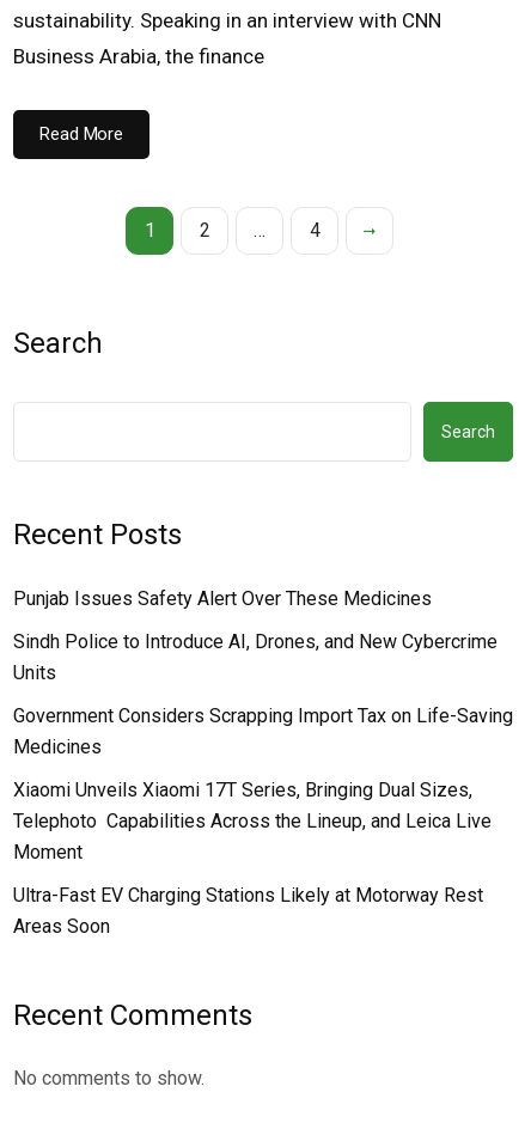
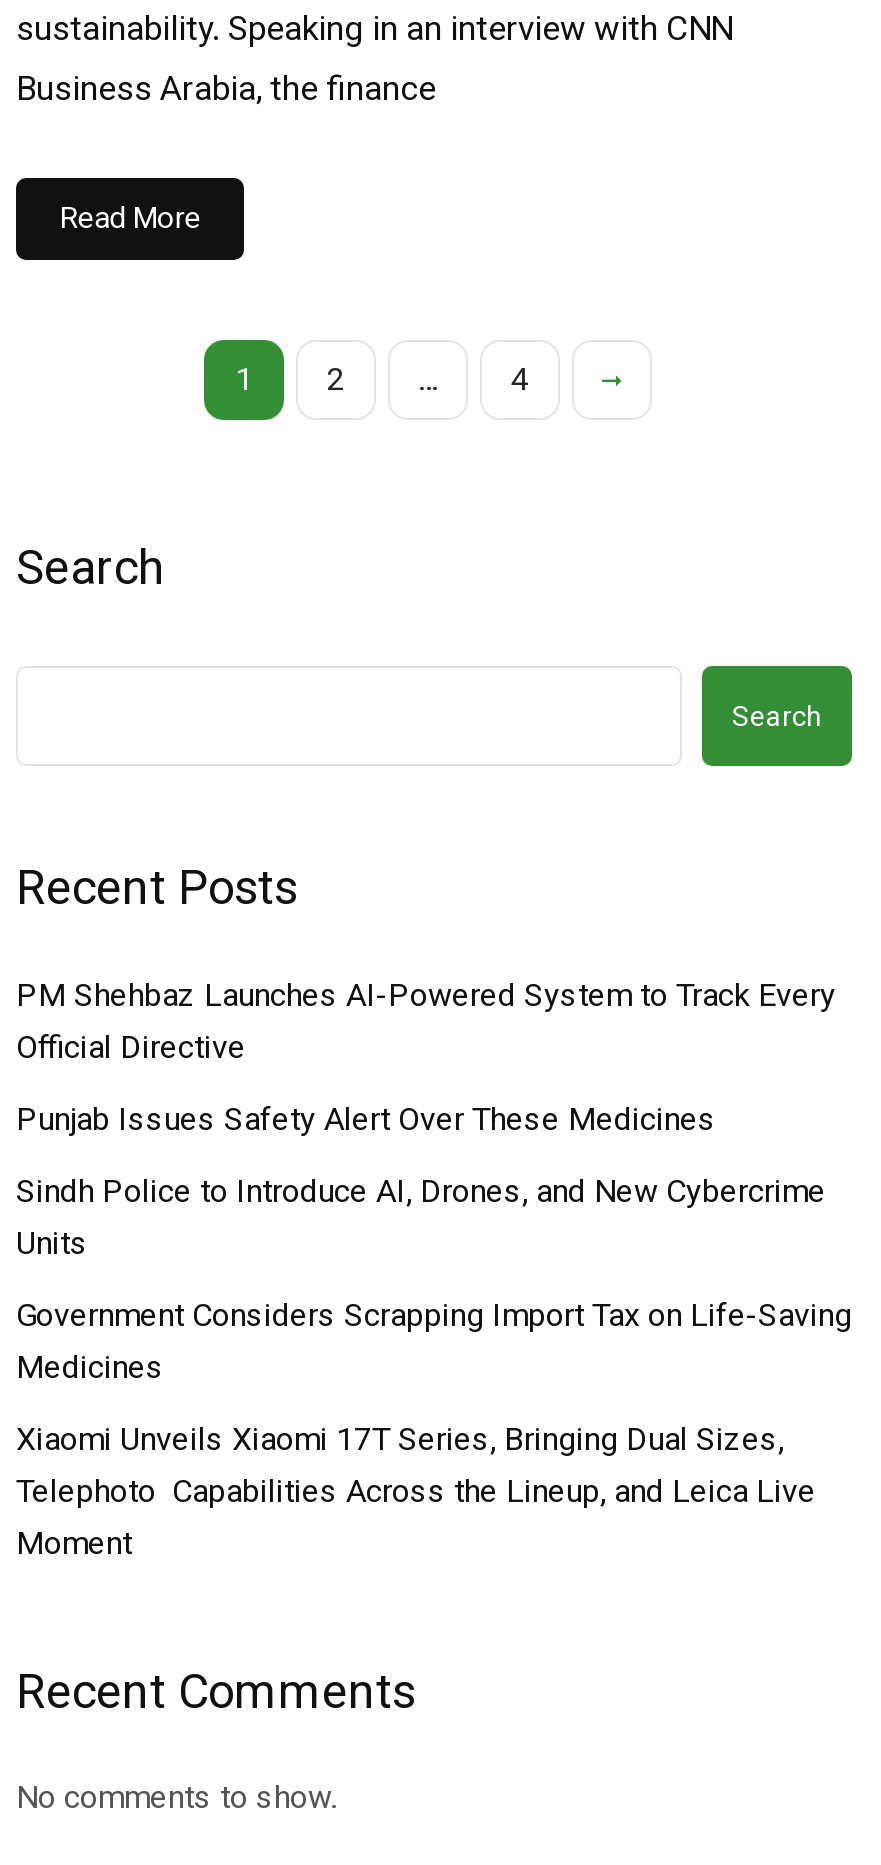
none -> [16,977,836,1067] PM Shehbaz Launches AI-Powered System to Track Every | Official Directive
moved [13,588,513,864] -> [16,1101,852,1563]: Punjab Issues Safety Alert Over These Medicines | Sindh Police to Introduce AI, Drones, and New Cybercrime | Units | Government Considers Scrapping Import Tax on Life-Saving | Medicines | Xiaomi Unveils Xiaomi 17T Series, Bringing Dual Sizes, | Telephoto Capabilities Across the Lineup, and Leica Live | Moment
[13,884,483,938] Ultra-Fast EV Charging Stations Likely at Motorway Rest | Areas Soon -> none

